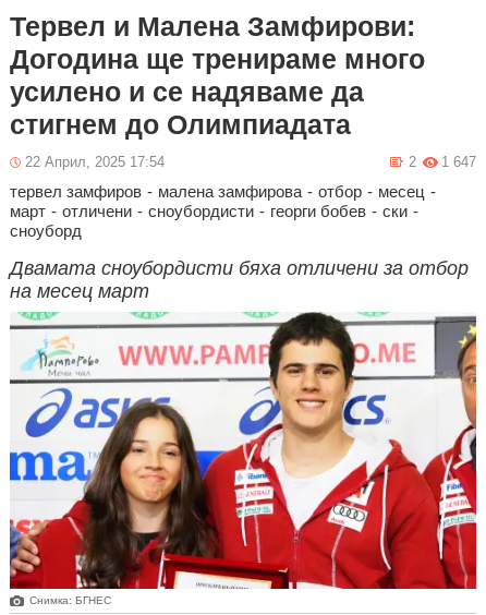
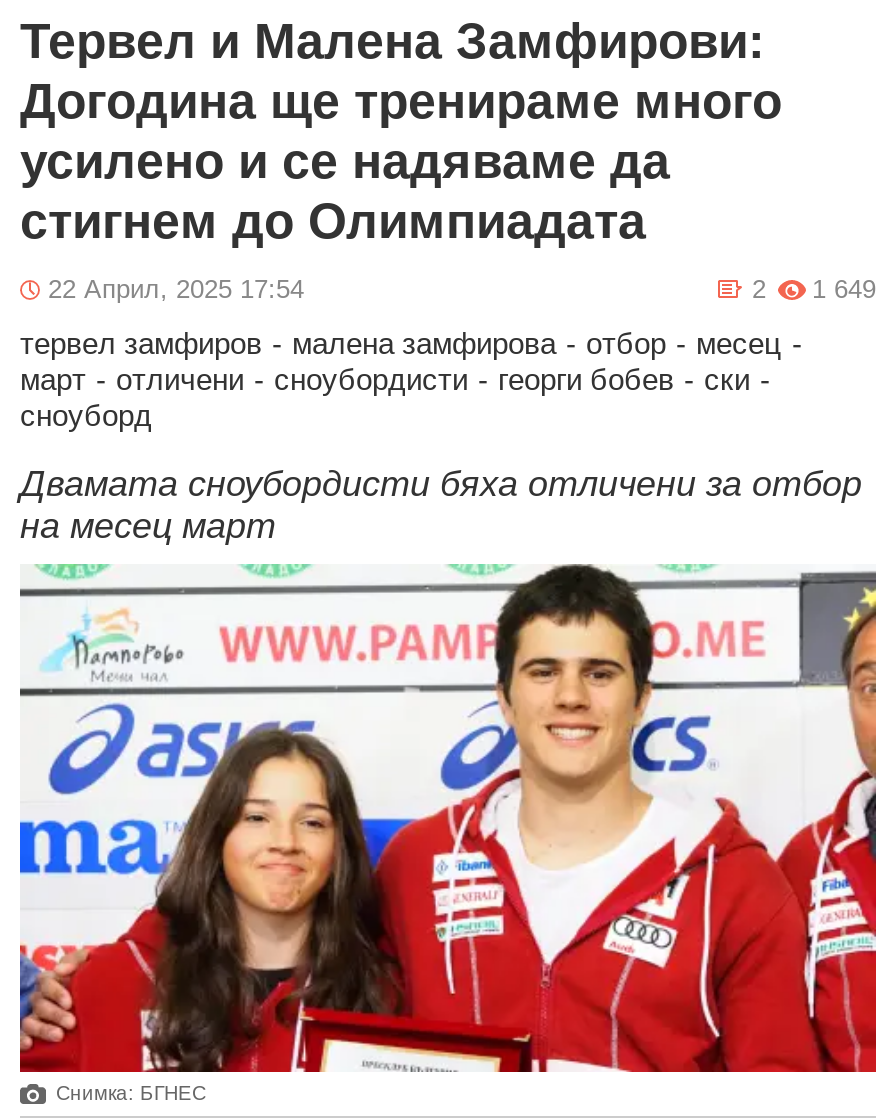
[409,154,476,170] 2 1 647 -> [752,274,876,304] 2 1 649

